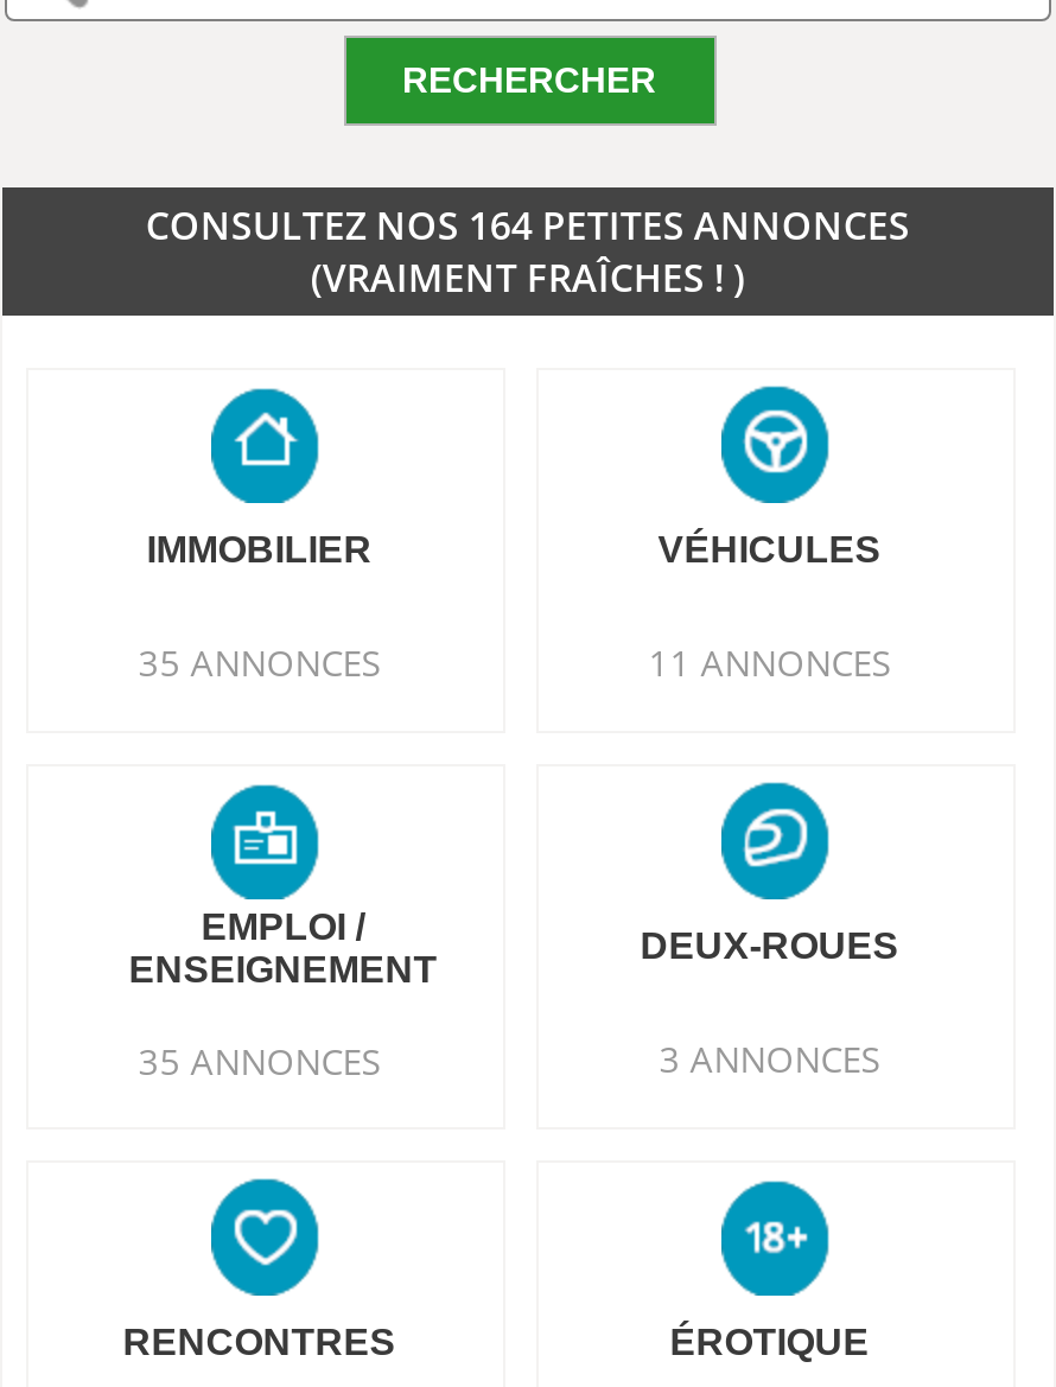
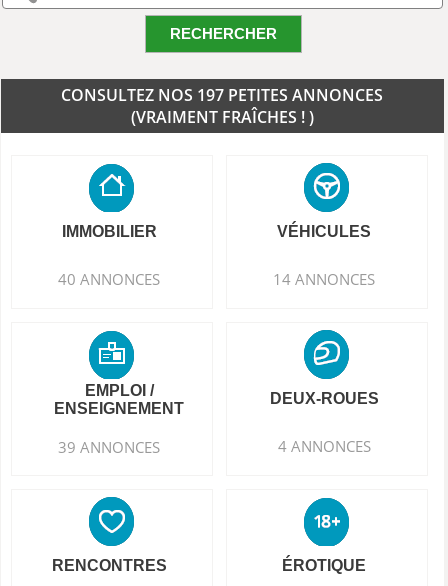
[146,199,910,252] CONSULTEZ NOS 164 PETITES ANNONCES -> [61,84,383,106] CONSULTEZ NOS 197 PETITES ANNONCES
[138,638,380,686] 35 ANNONCES -> [58,269,160,289] 40 ANNONCES
[649,638,891,686] 11 ANNONCES -> [273,269,375,289] 14 ANNONCES
[138,1037,380,1084] 35 ANNONCES -> [58,437,160,457] 39 ANNONCES
[659,1035,880,1082] 3 ANNONCES -> [278,436,371,456] 4 ANNONCES

